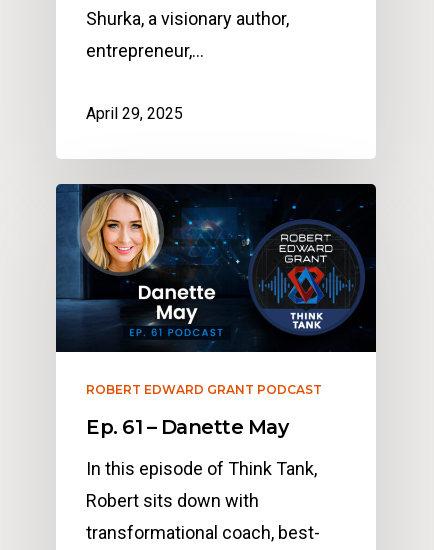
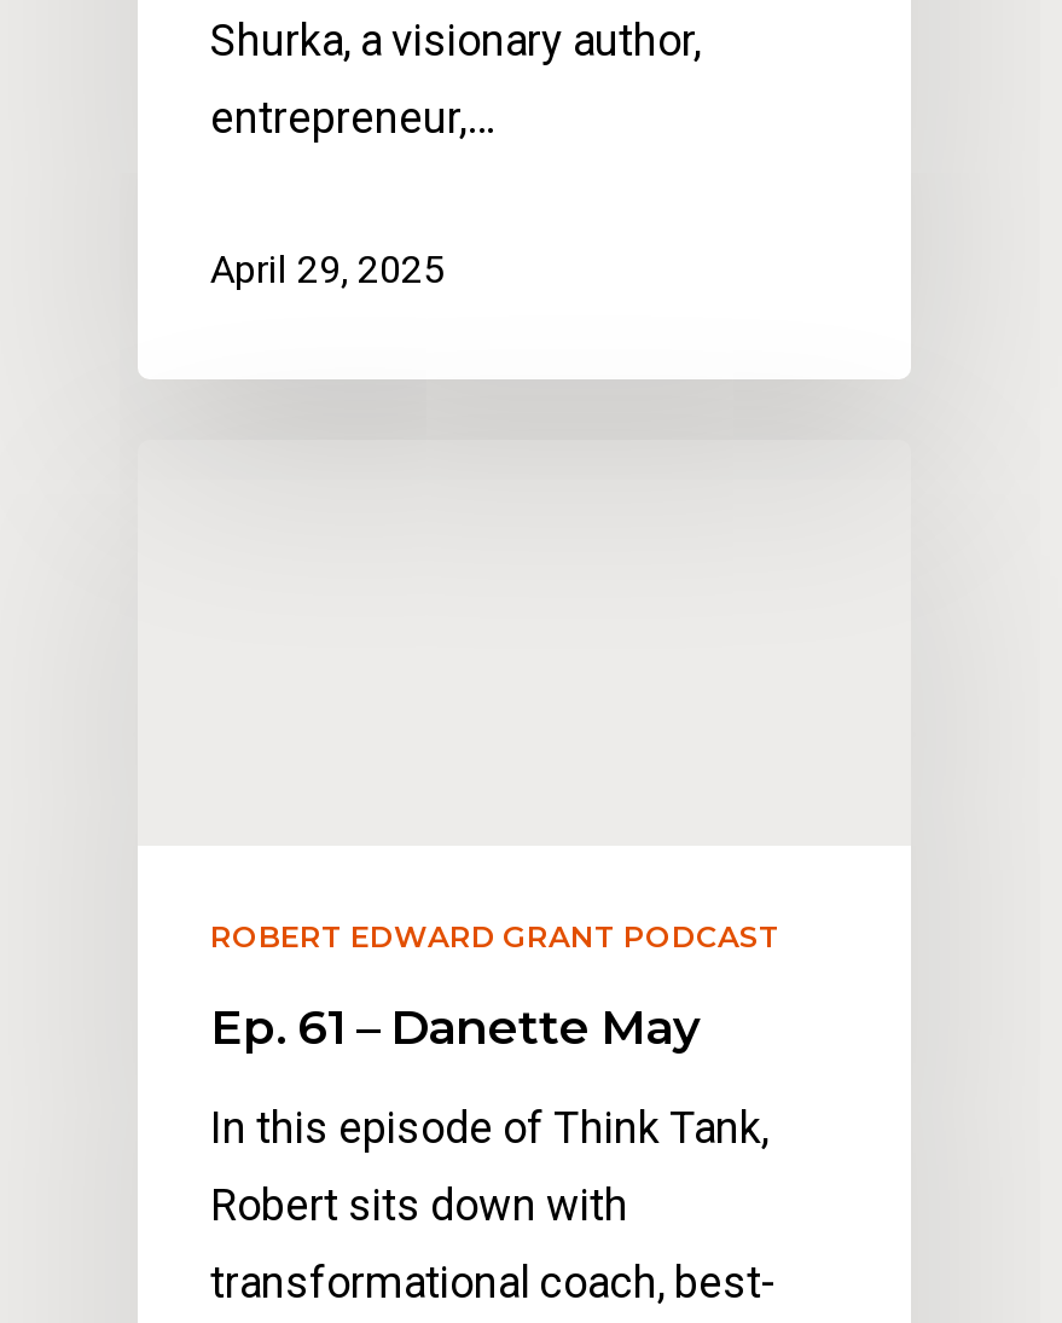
[55,183,377,353] [image] -> none

